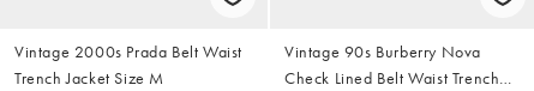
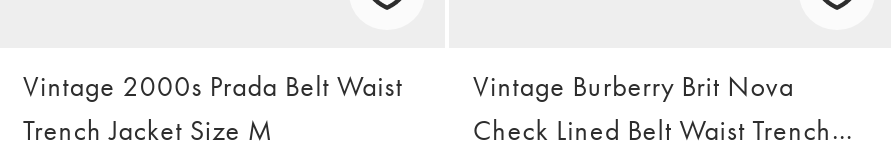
[284,40,481,62] Vintage 90s Burberry Nova -> [473,67,794,103] Vintage Burberry Brit Nova

